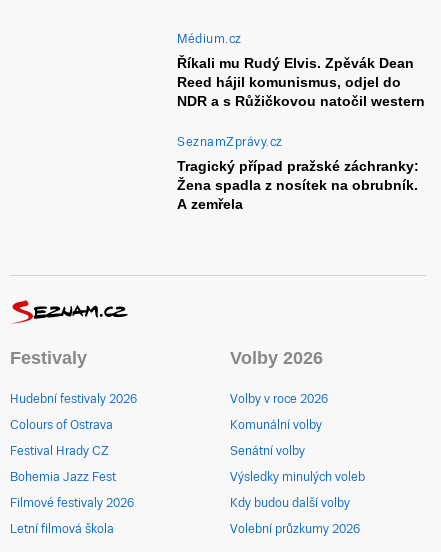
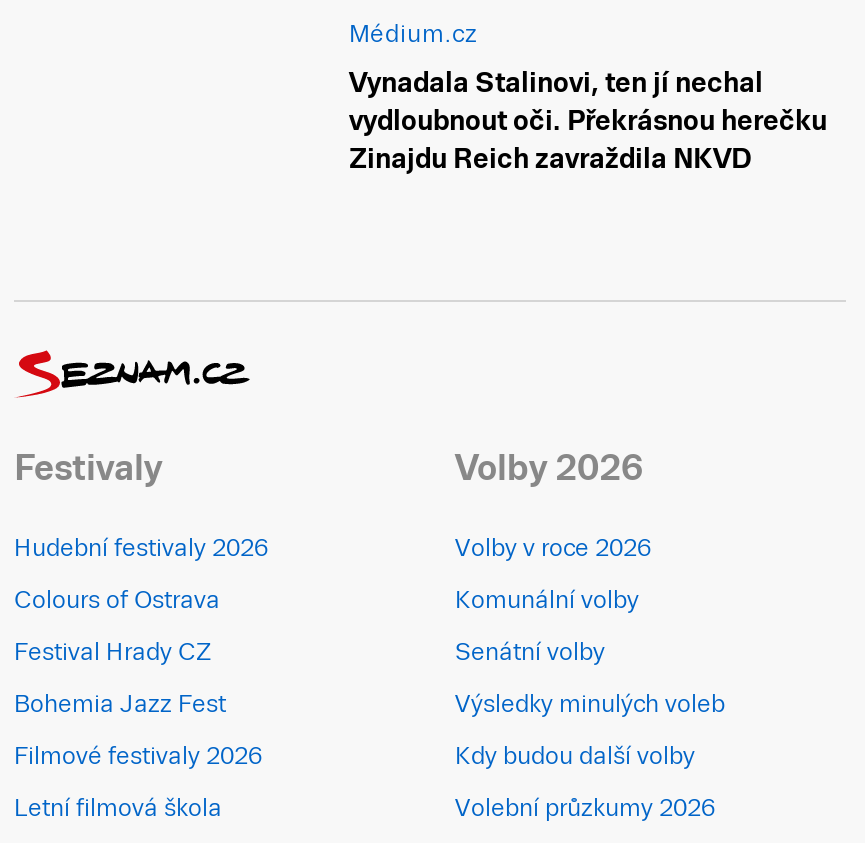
[177,55,425,212] Říkali mu Rudý Elvis. Zpěvák Dean | Reed hájil komunismus, odjel do | NDR a s Růžičkovou natočil western | SeznamZprávy.cz | Tragický případ pražské záchranky: | Žena spadla z nosítek na obrubník. | A zemřela -> [349,67,827,175] Vynadala Stalinovi, ten jí nechal | vydloubnout oči. Překrásnou herečku | Zinajdu Reich zavraždila NKVD

